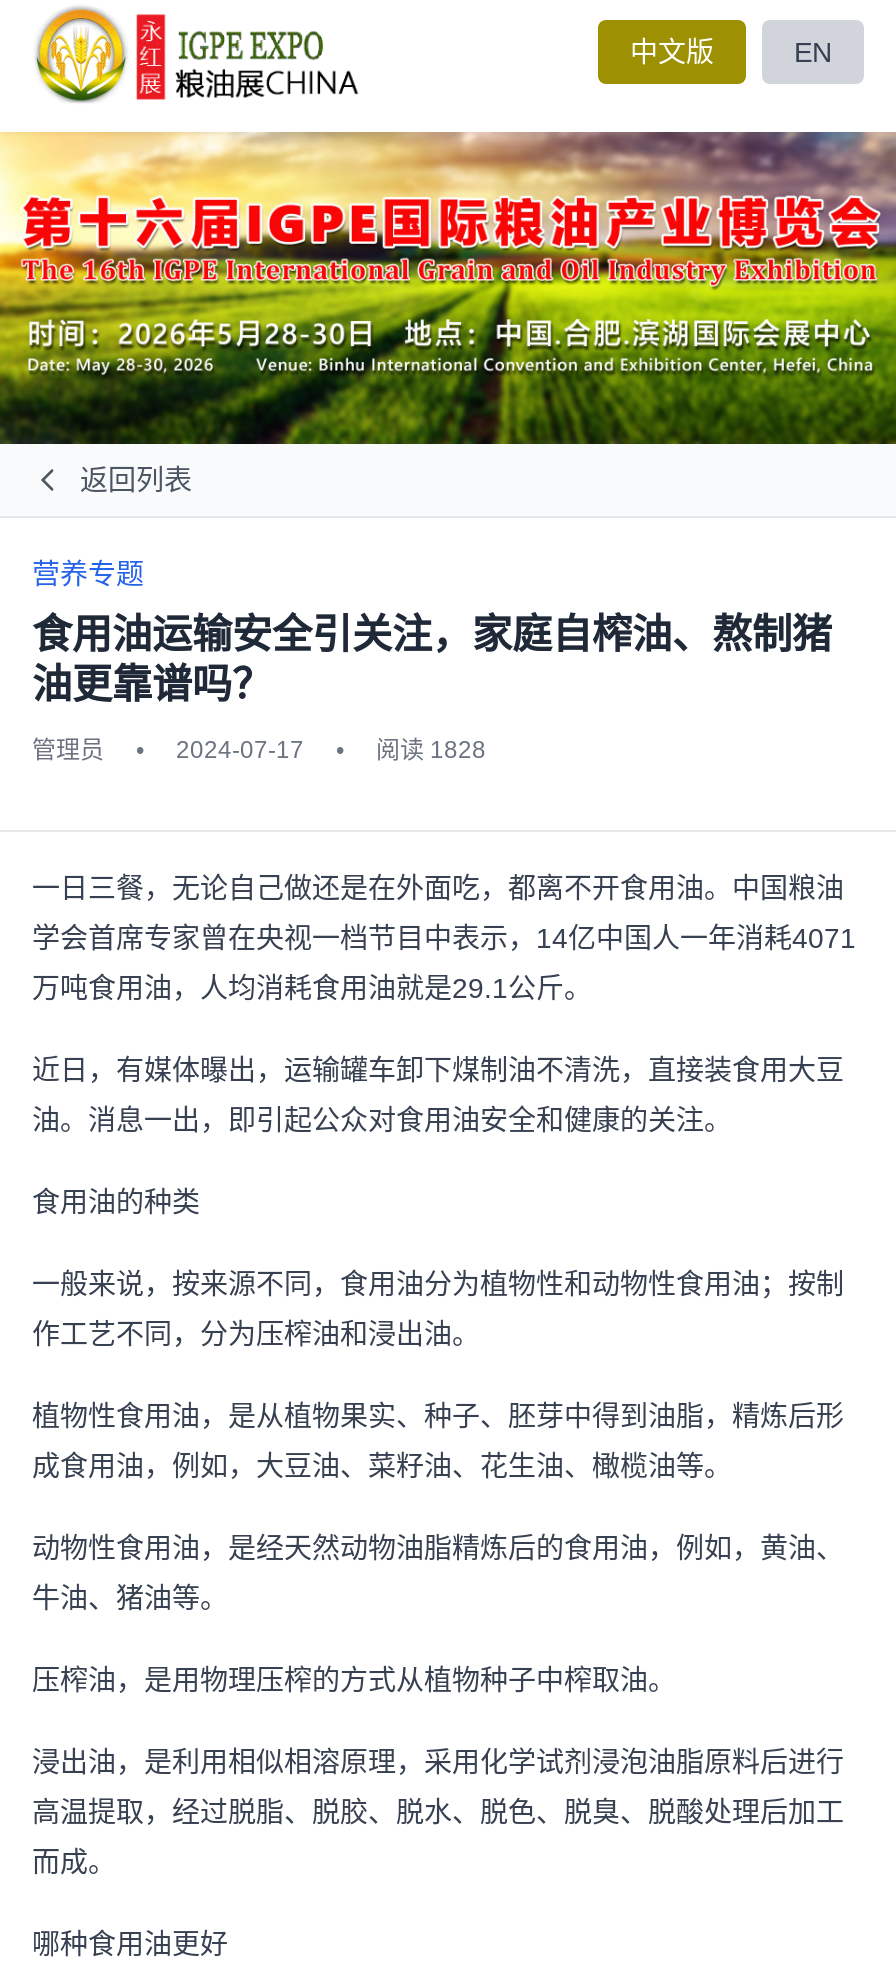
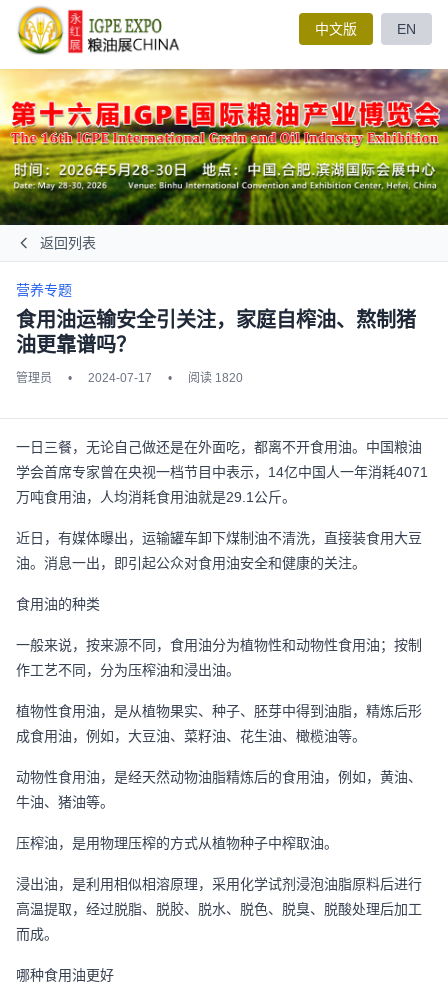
[376,737,486,765] 阅读 1828 -> [188,371,243,385] 阅读 1820

